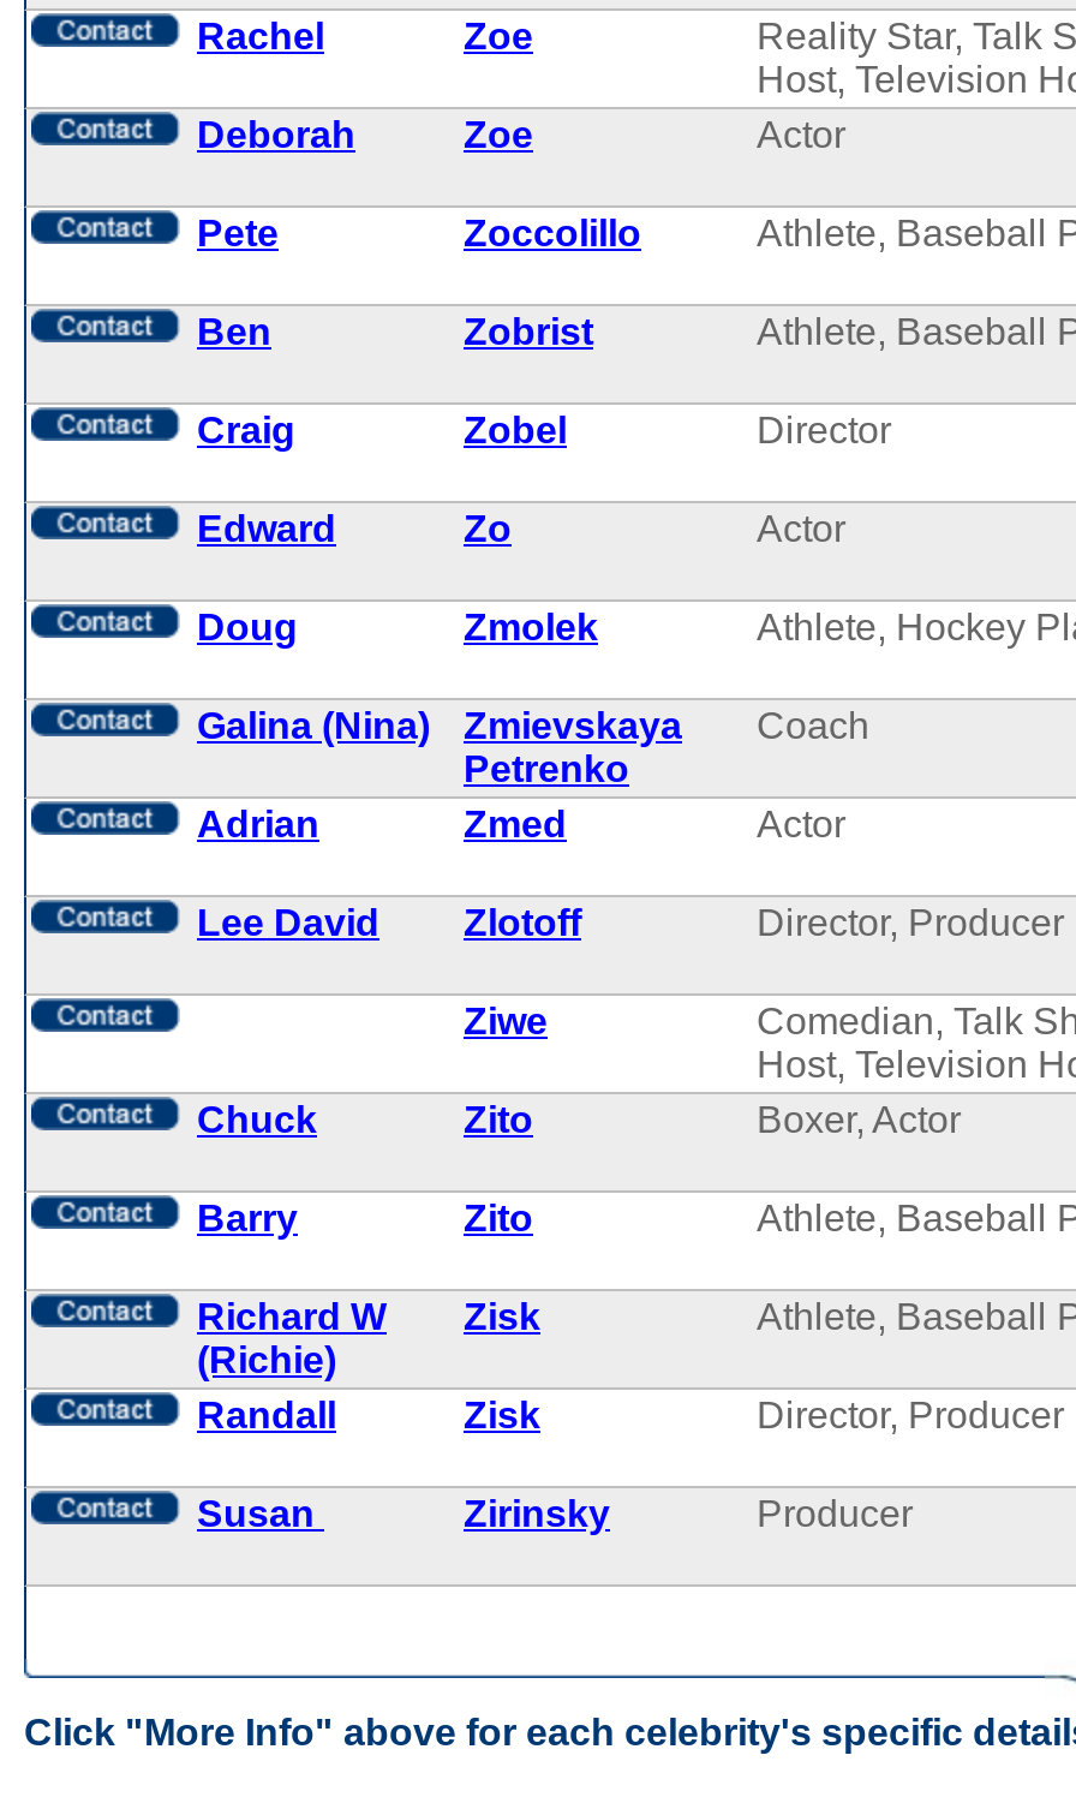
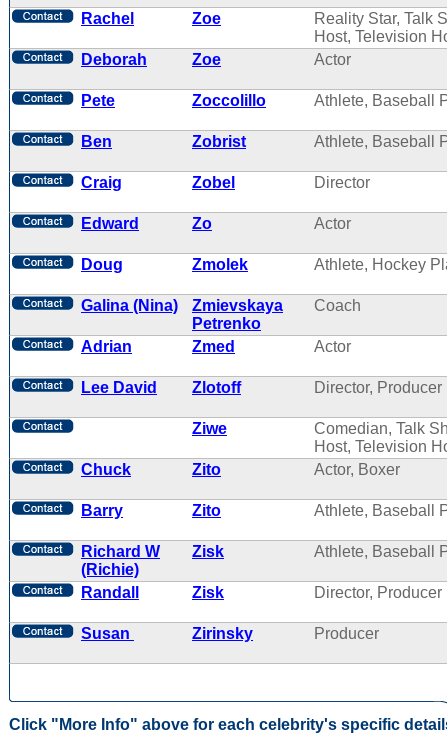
[757,1099,961,1140] Boxer, Actor -> [314,461,400,478] Actor, Boxer

